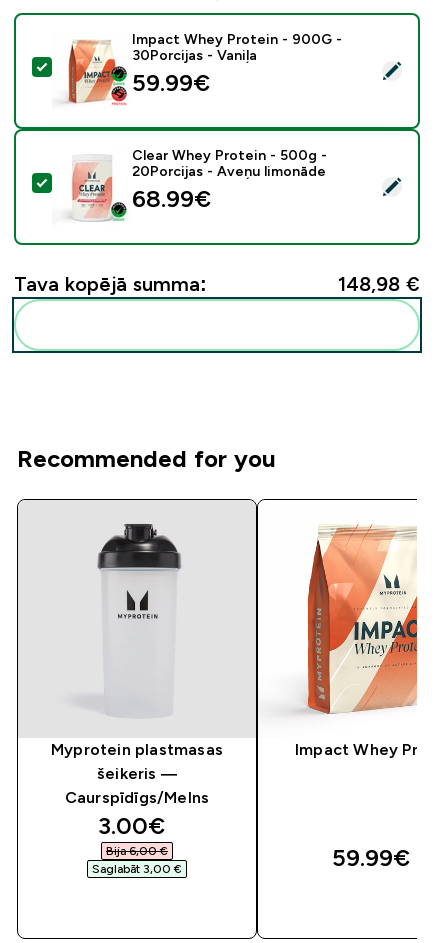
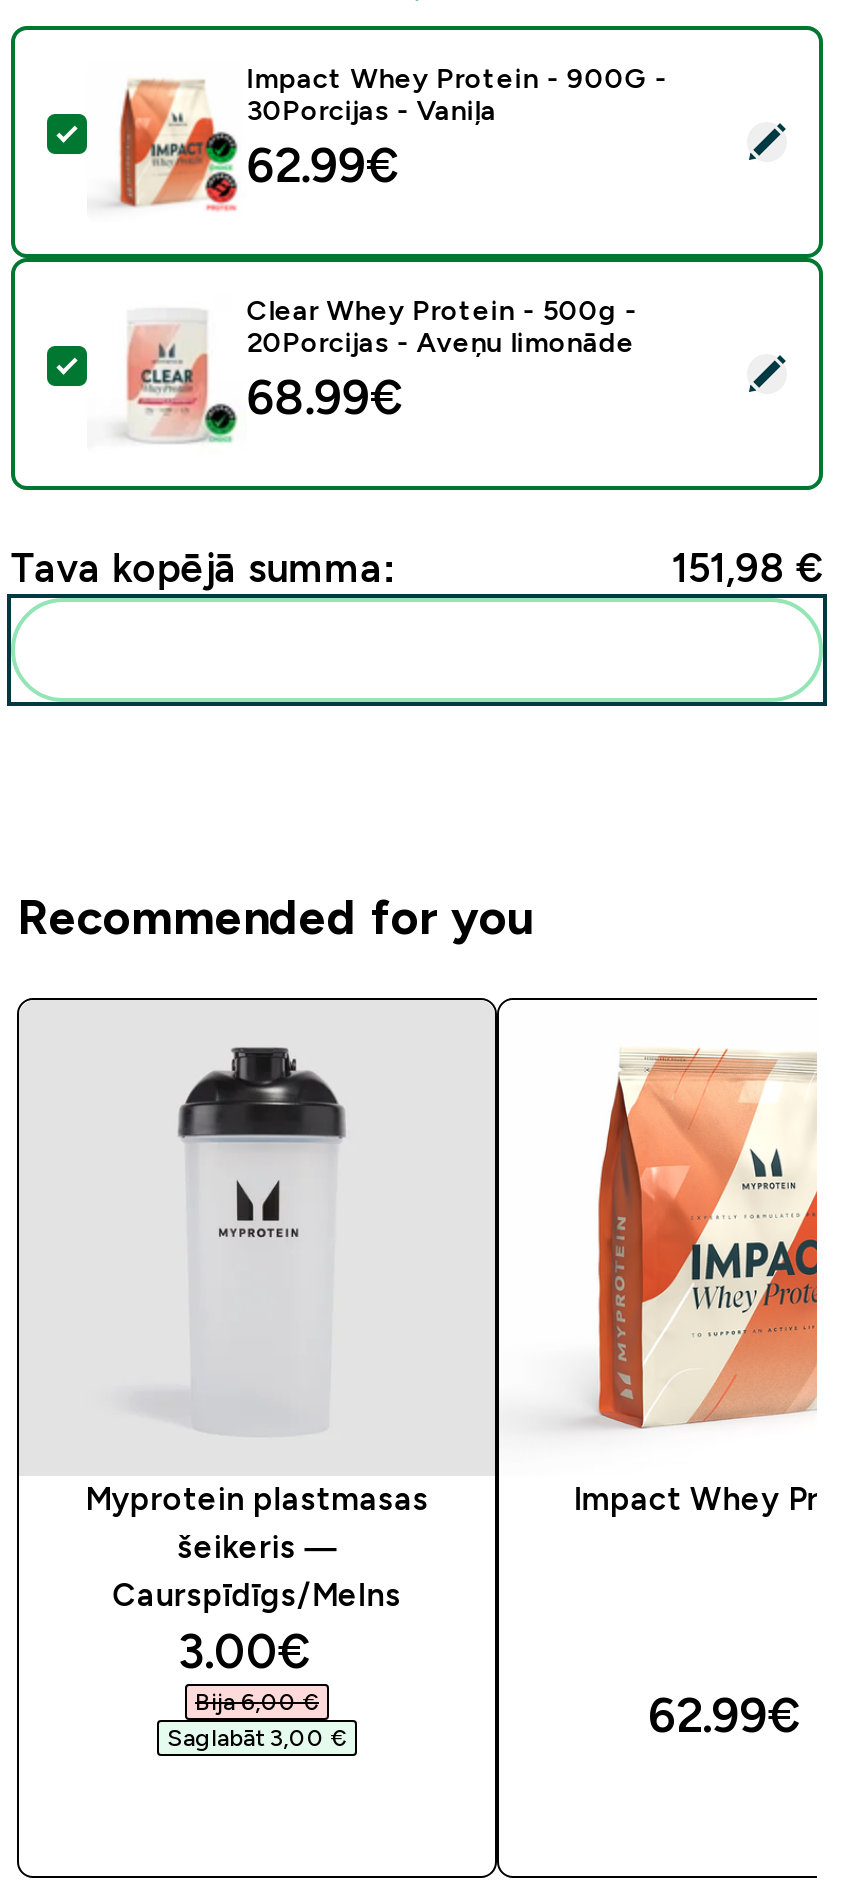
[132,69,210,96] 59.99€ -> [247,137,401,191] 62.99€
[338,273,420,295] 148,98 € -> [671,545,823,589] 151,98 €
[332,844,410,871] 59.99€ -> [648,1687,802,1741] 62.99€

